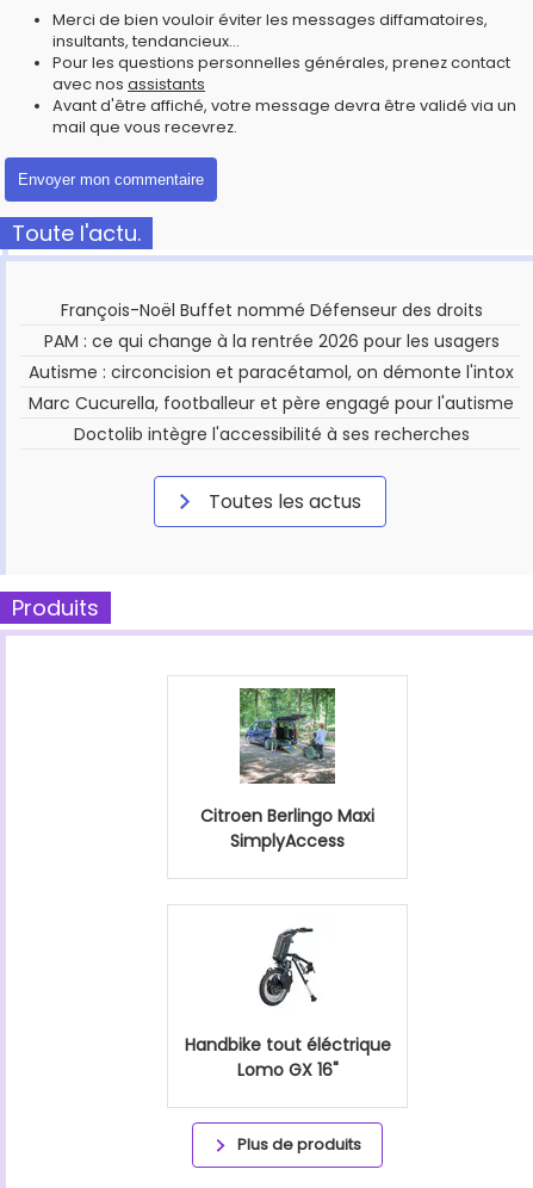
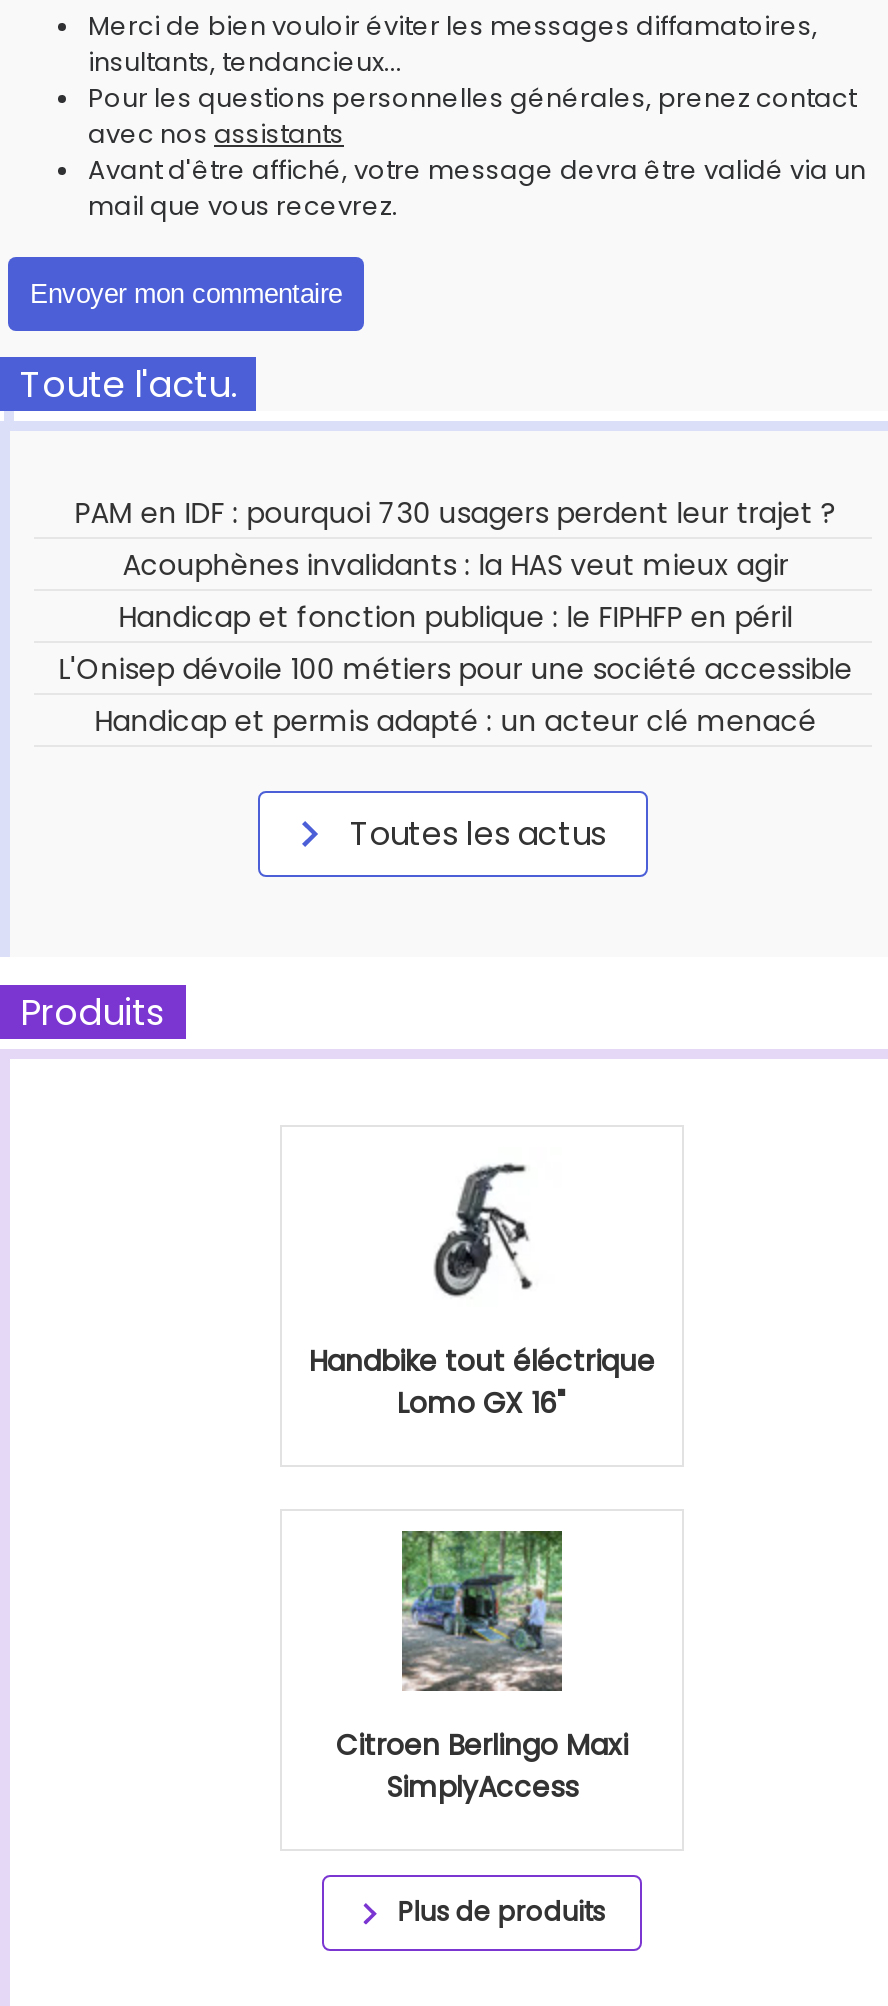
[29,298,514,446] François-Noël Buffet nommé Défenseur des droits | PAM : ce qui change à la rentrée 2026 pour les usagers | Autisme : circoncision et paracétamol, on démonte l'intox | Marc Cucurella, footballeur et père engagé pour l'autisme | Doctolib intègre l'accessibilité à ses recherches -> [58,493,852,741] PAM en IDF : pourquoi 730 usagers perdent leur trajet ? | Acouphènes invalidants : la HAS veut mieux agir | Handicap et fonction publique : le FIPHFP en péril | L'Onisep dévoile 100 métiers pour une société accessible | Handicap et permis adapté : un acteur clé menacé
moved [200,686,374,853] -> [336,1527,628,1807]: [image] | Citroen Berlingo Maxi | SimplyAccess
moved [184,927,391,1082] -> [309,1161,655,1423]: [image] | Handbike tout éléctrique | Lomo GX 16"

